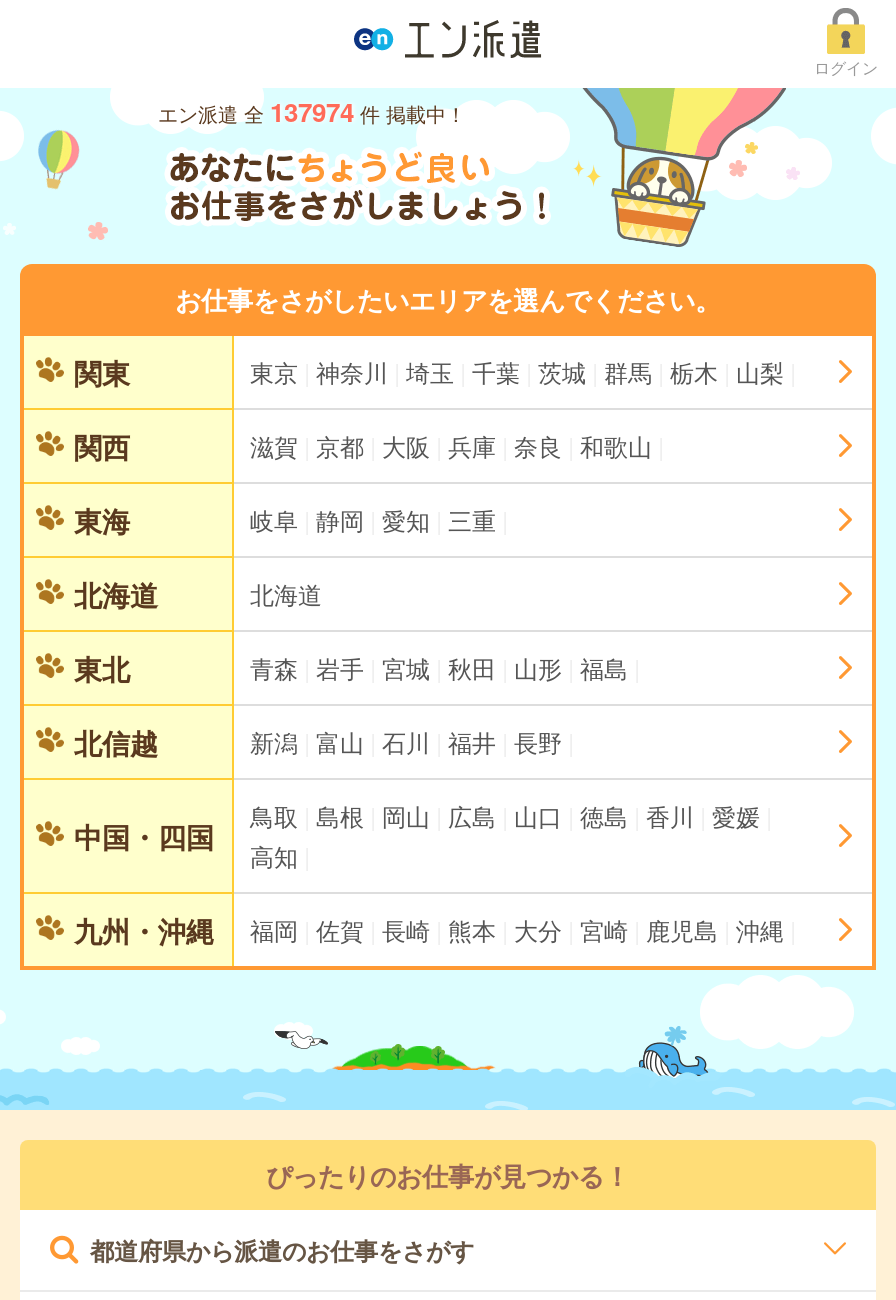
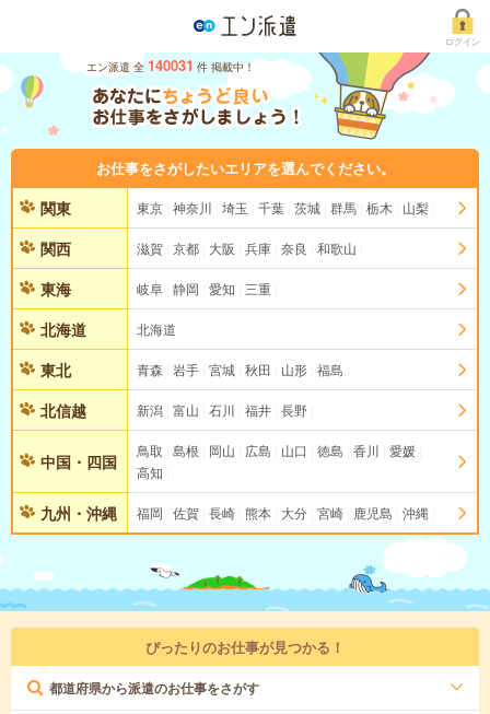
[158,93,466,131] エン派遣 全 137974 件 掲載中！ -> [86,55,255,76] エン派遣 全 140031 件 掲載中！

